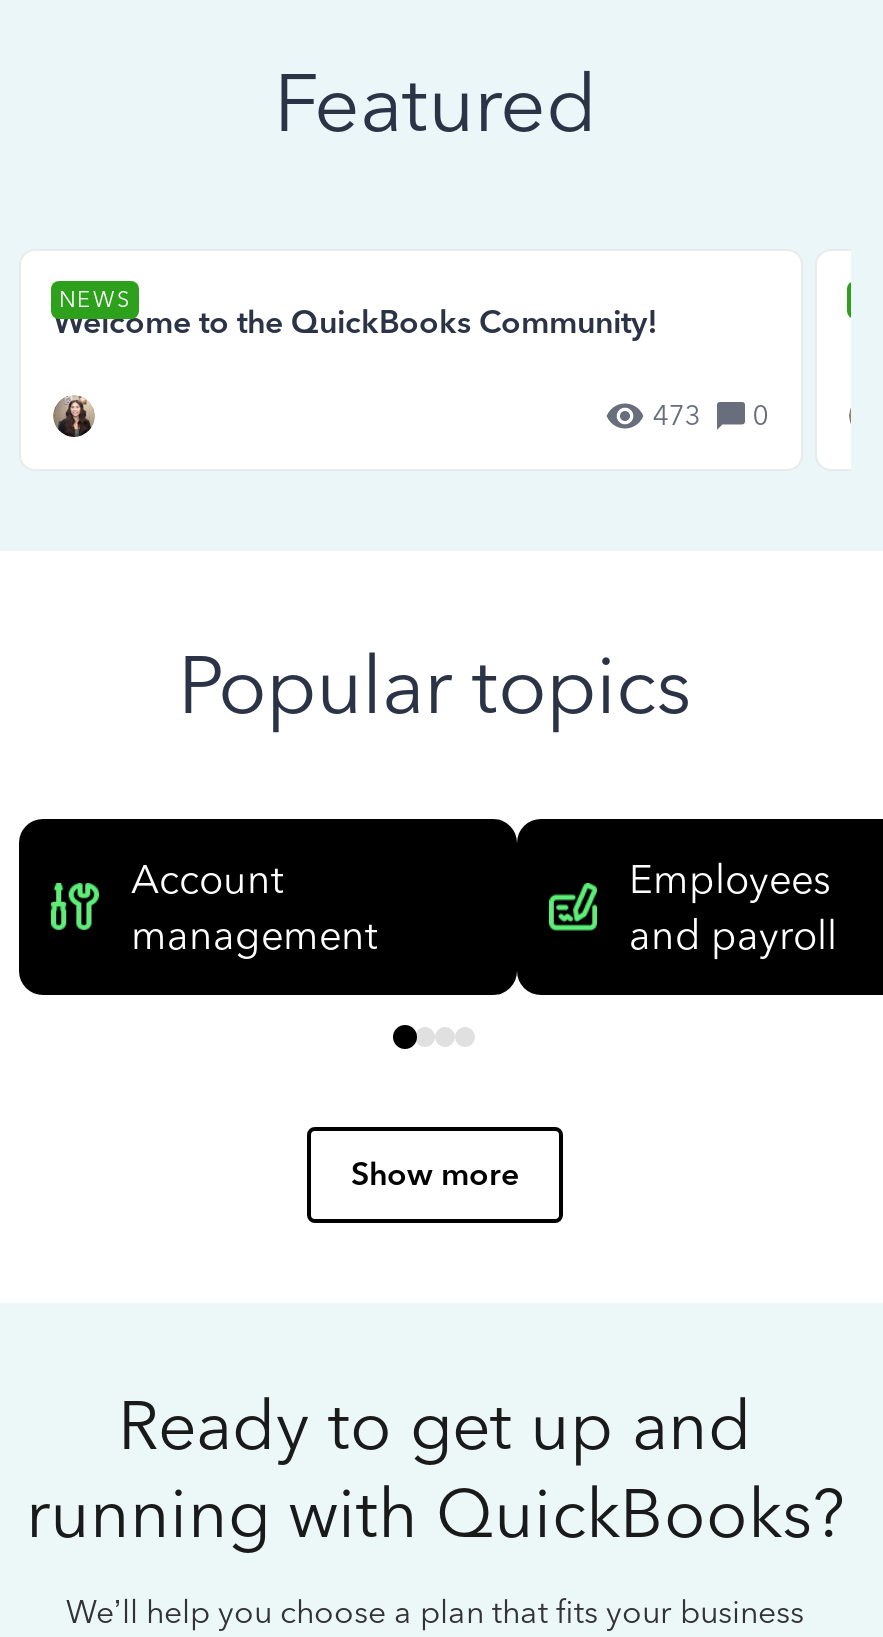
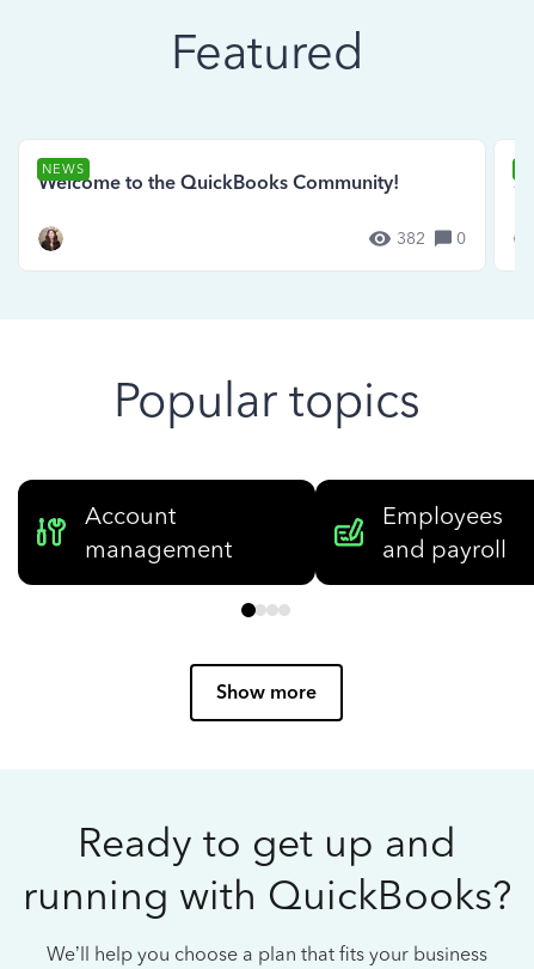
[653,398,769,432] 473 0 -> [396,228,466,248] 382 0

